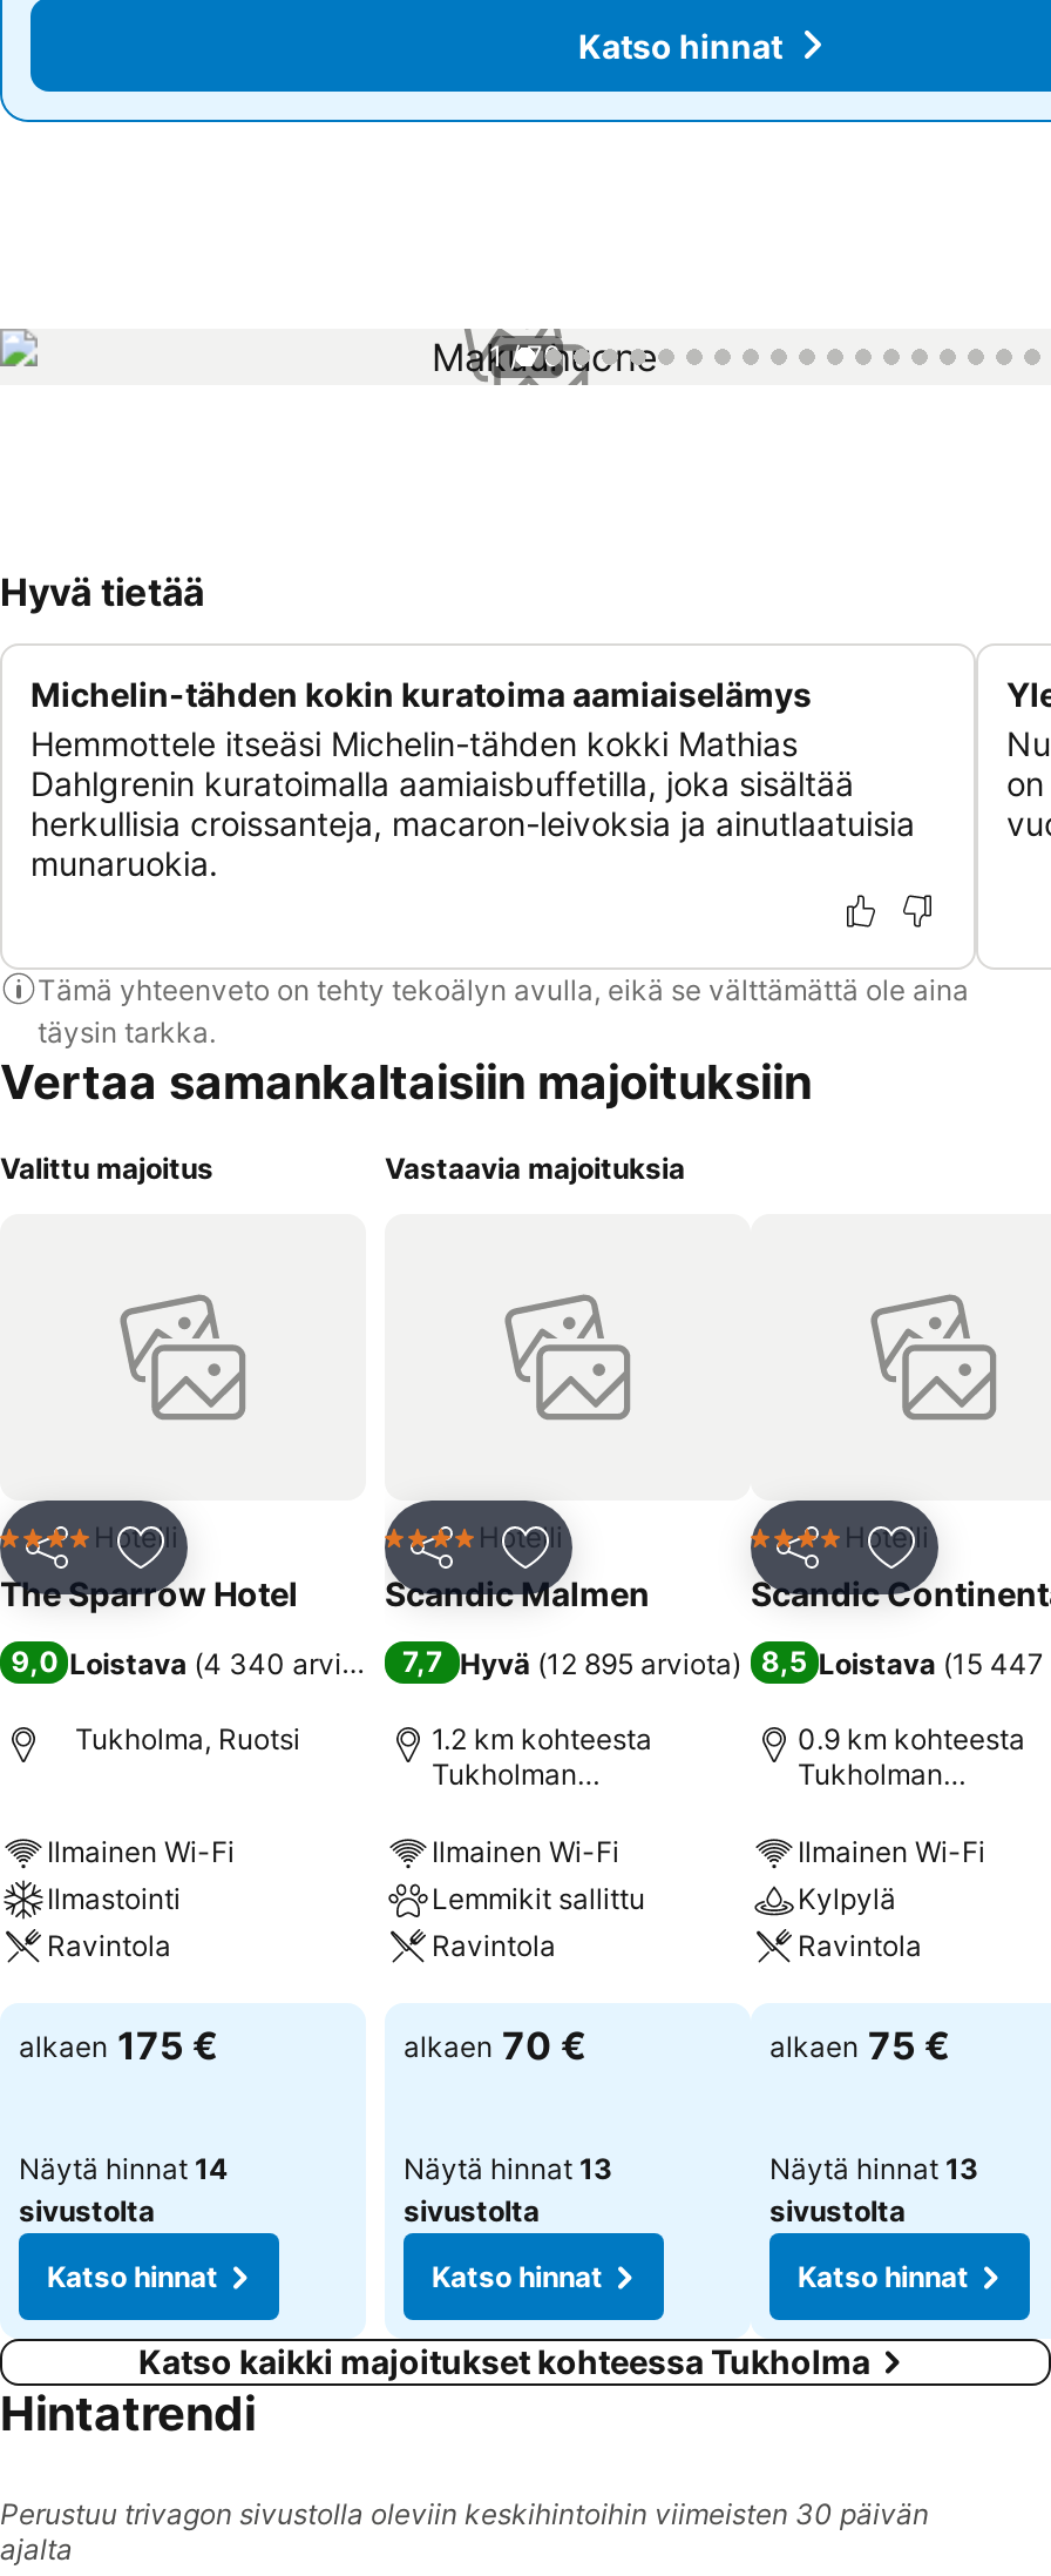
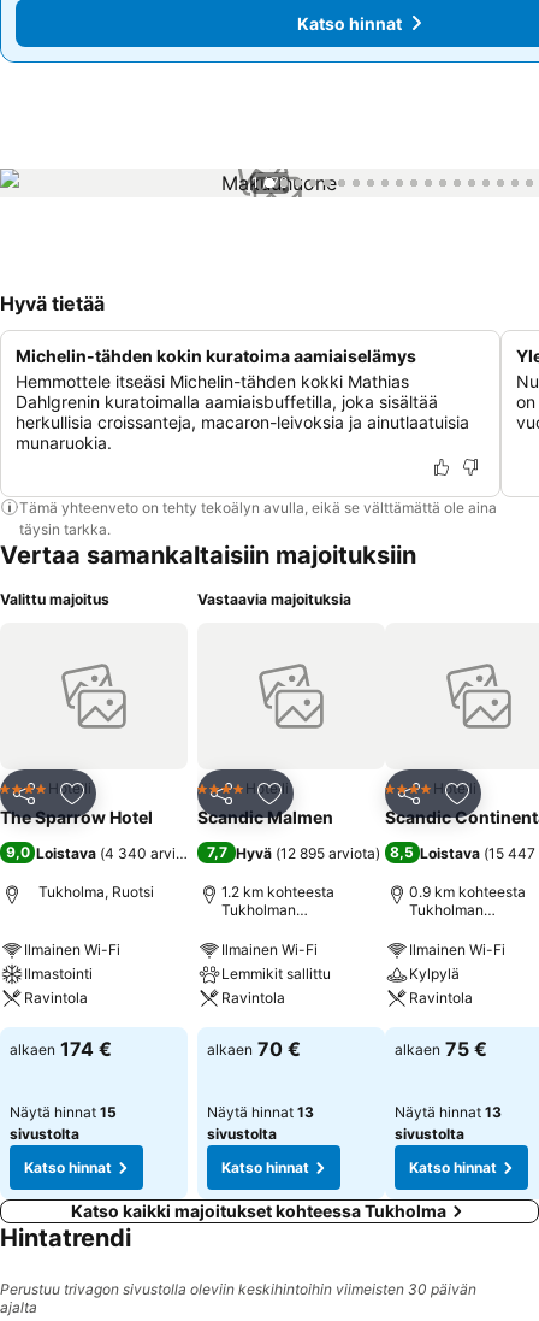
[19,2022,218,2069] alkaen 175 € -> [10,1037,112,1061] alkaen 174 €
[19,2151,228,2186] Näytä hinnat 14 -> [10,1103,117,1121] Näytä hinnat 15

